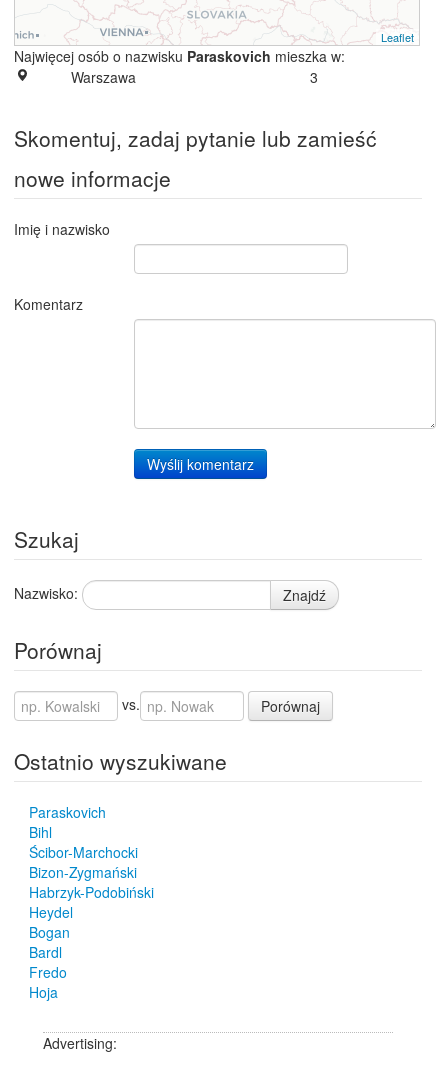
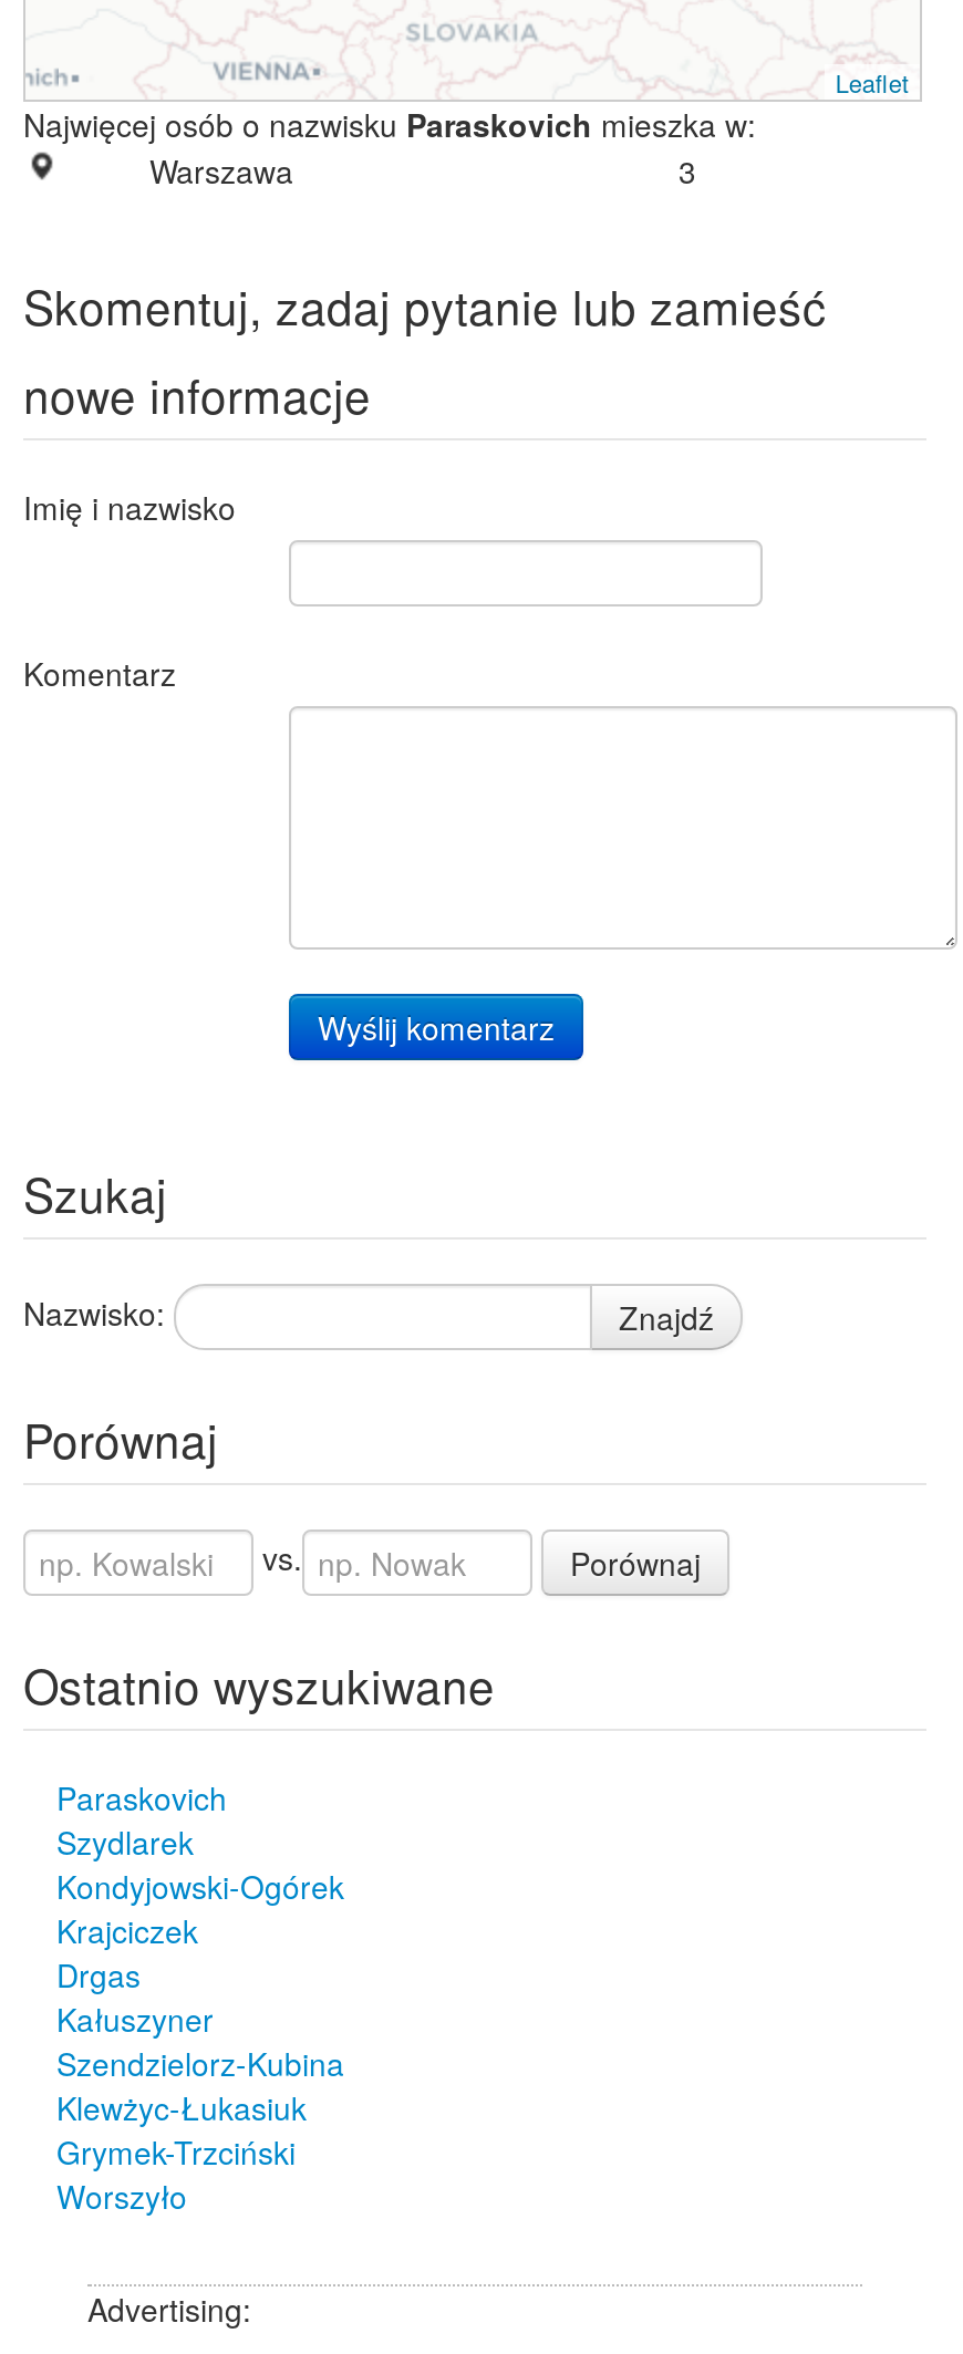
[29,822,154,1002] Bihl | Ścibor-Marchocki | Bizon-Zygmański | Habrzyk-Podobiński | Heydel | Bogan | Bardl | Fredo | Hoja -> [56,1819,344,2218] Szydlarek | Kondyjowski-Ogórek | Krajciczek | Drgas | Kałuszyner | Szendzielorz-Kubina | Klewżyc-Łukasiuk | Grymek-Trzciński | Worszyło

